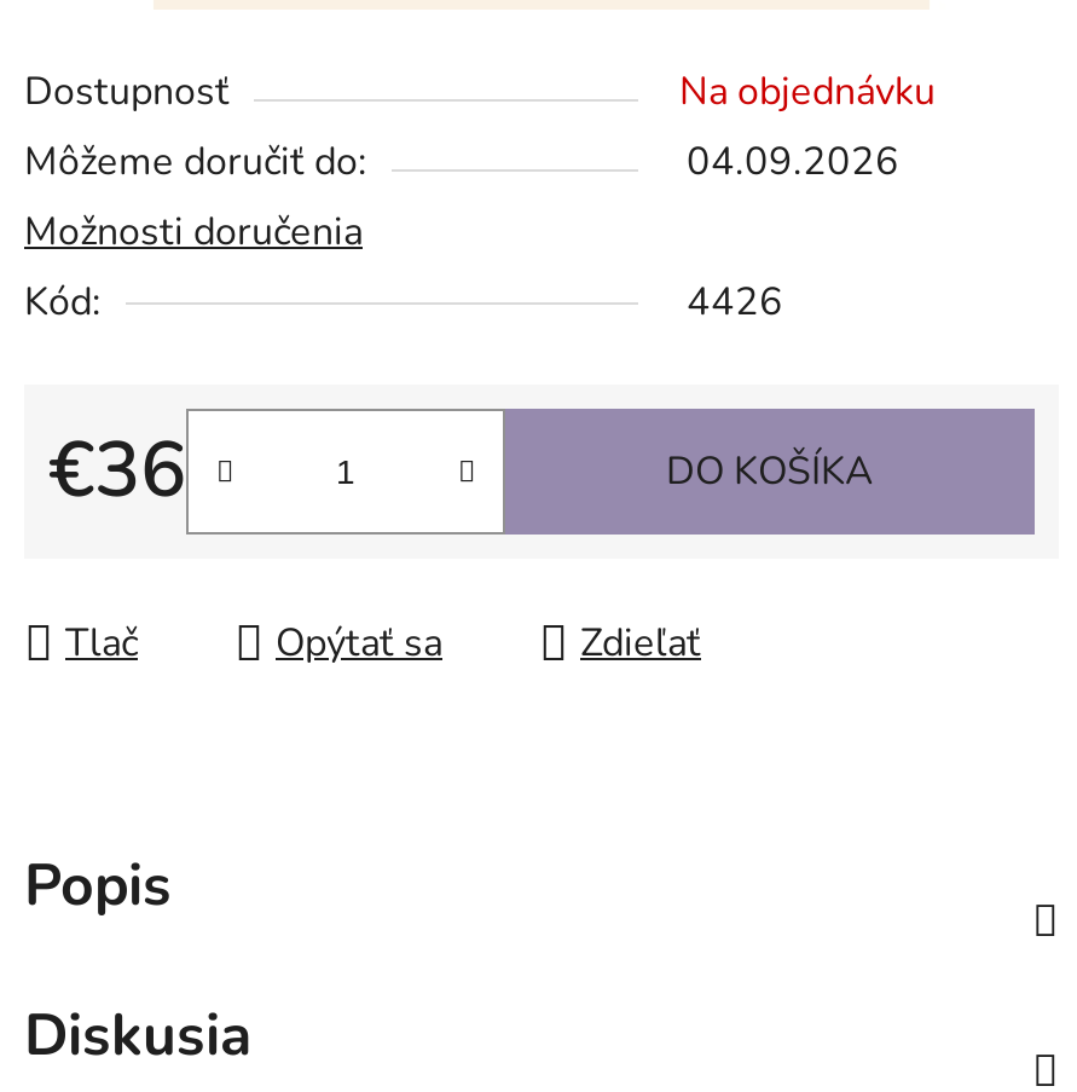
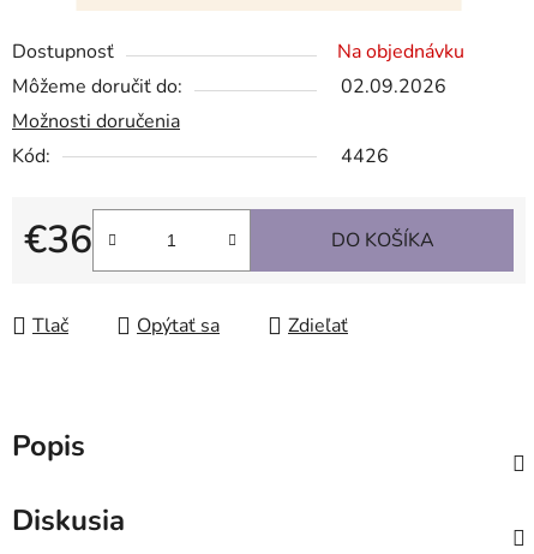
[687,136,899,189] 04.09.2026 -> [341,73,446,100] 02.09.2026

